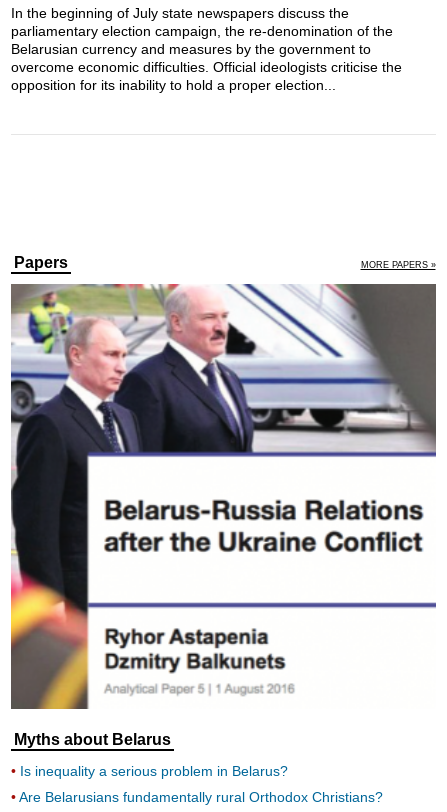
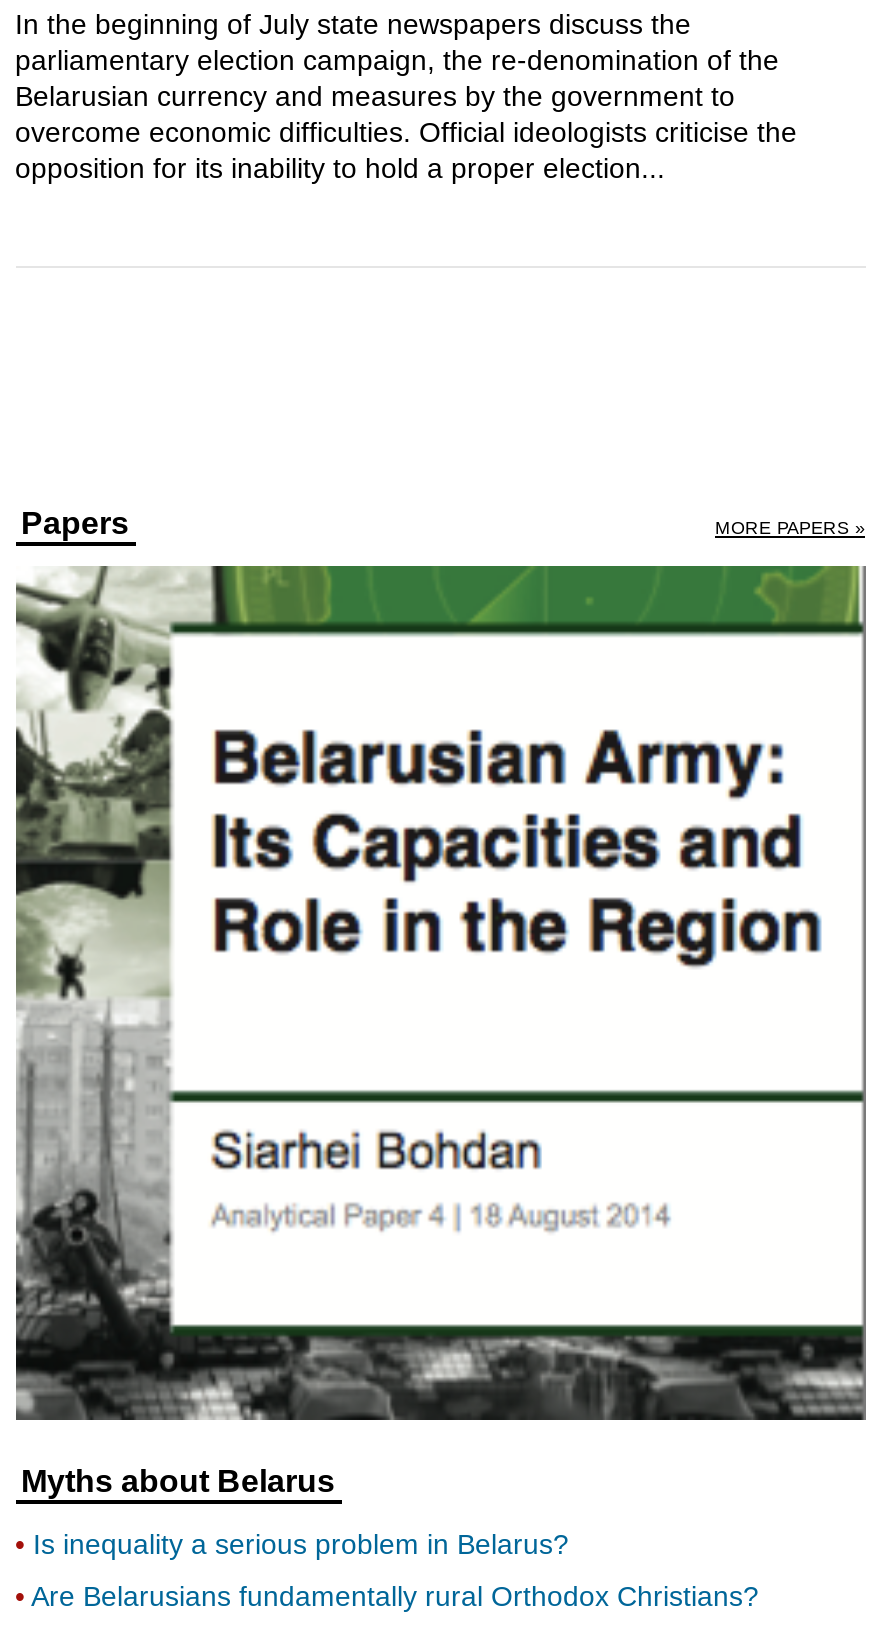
[10,283,436,710] [image] -> [14,564,868,1424] [image]

